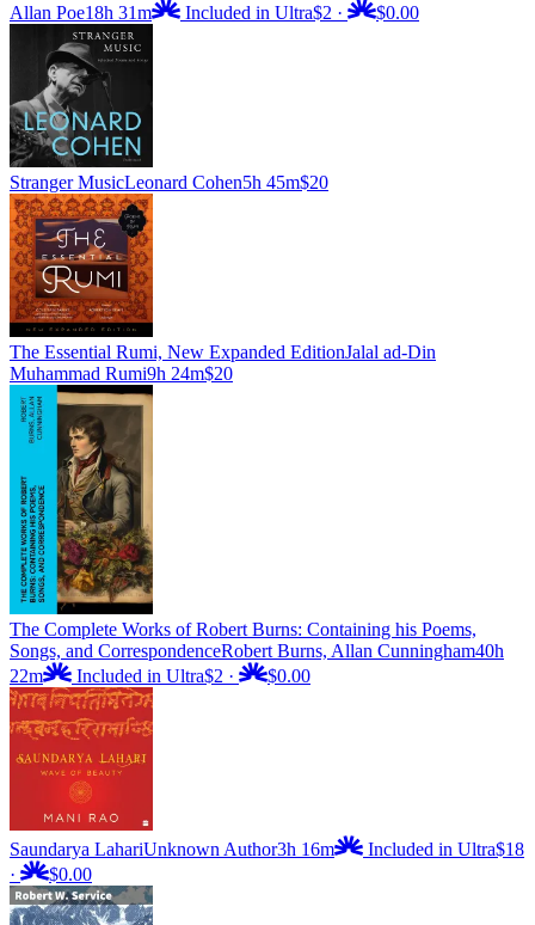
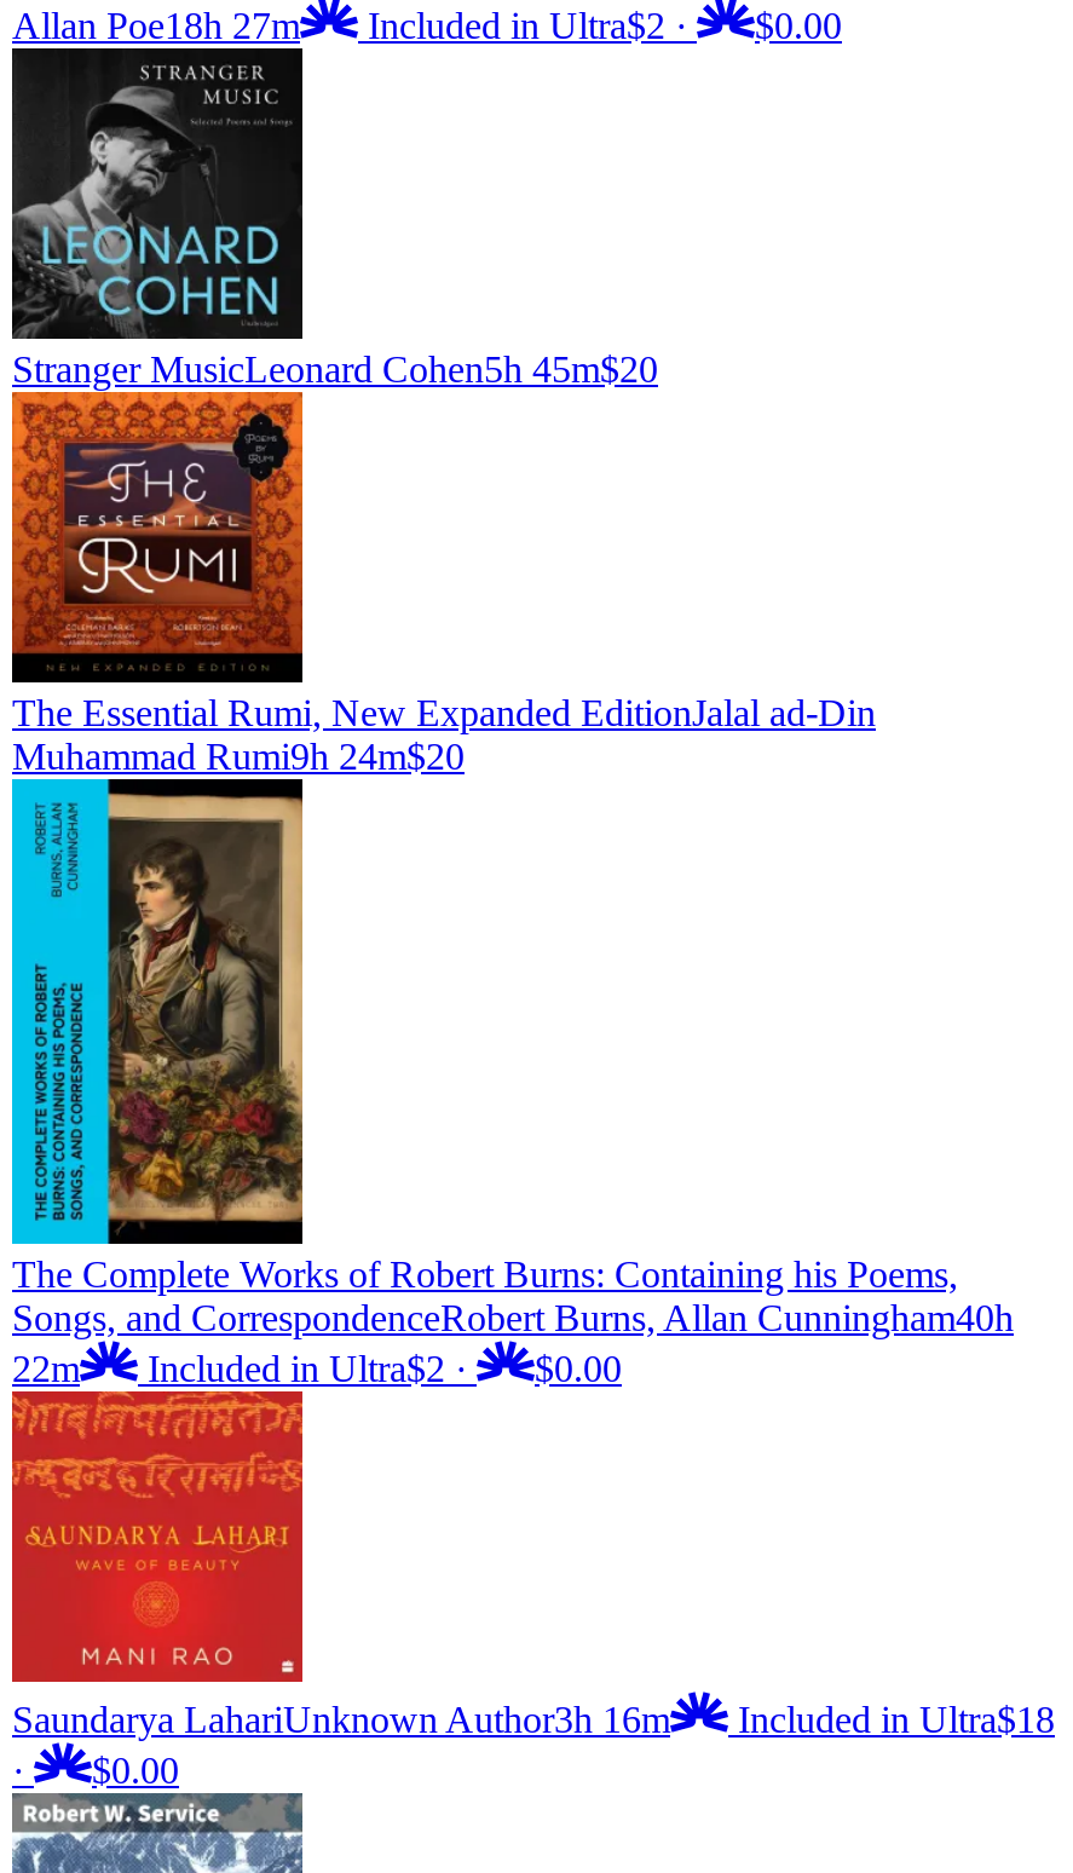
[10,2,419,22] Allan Poe18h 31m Included in Ultra$2 · $0.00 -> [12,4,842,45] Allan Poe18h 27m Included in Ultra$2 · $0.00

